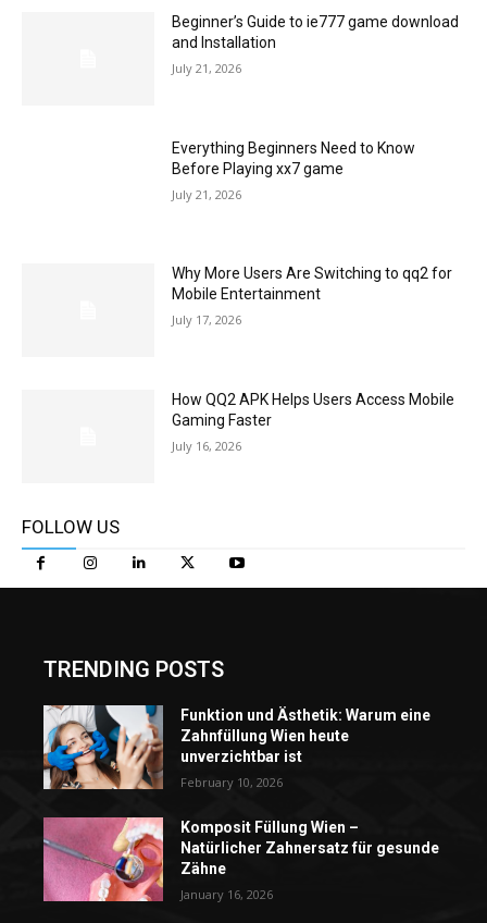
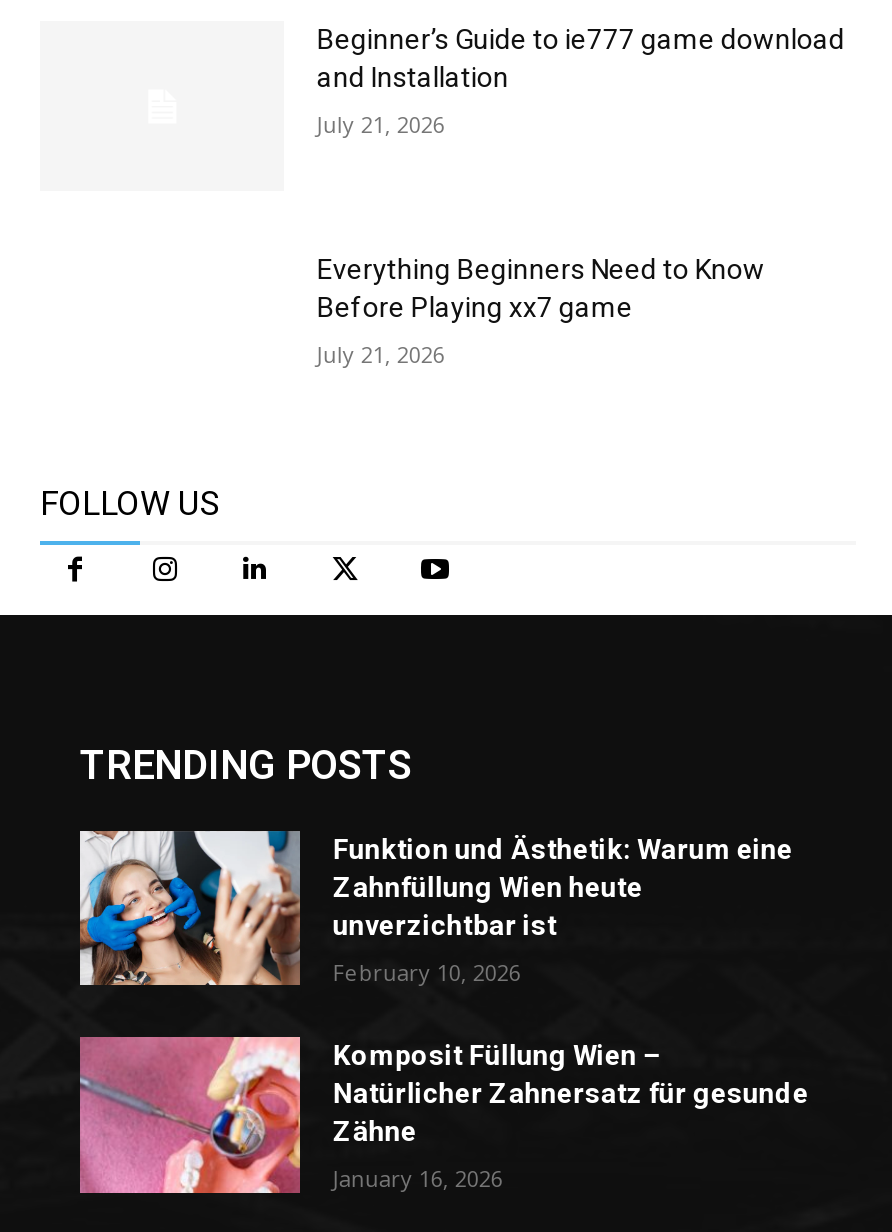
[172,265,453,328] Why More Users Are Switching to qq2 for | Mobile Entertainment | July 17, 2026 -> none
[172,391,455,454] How QQ2 APK Helps Users Access Mobile | Gaming Faster | July 16, 2026 -> none

